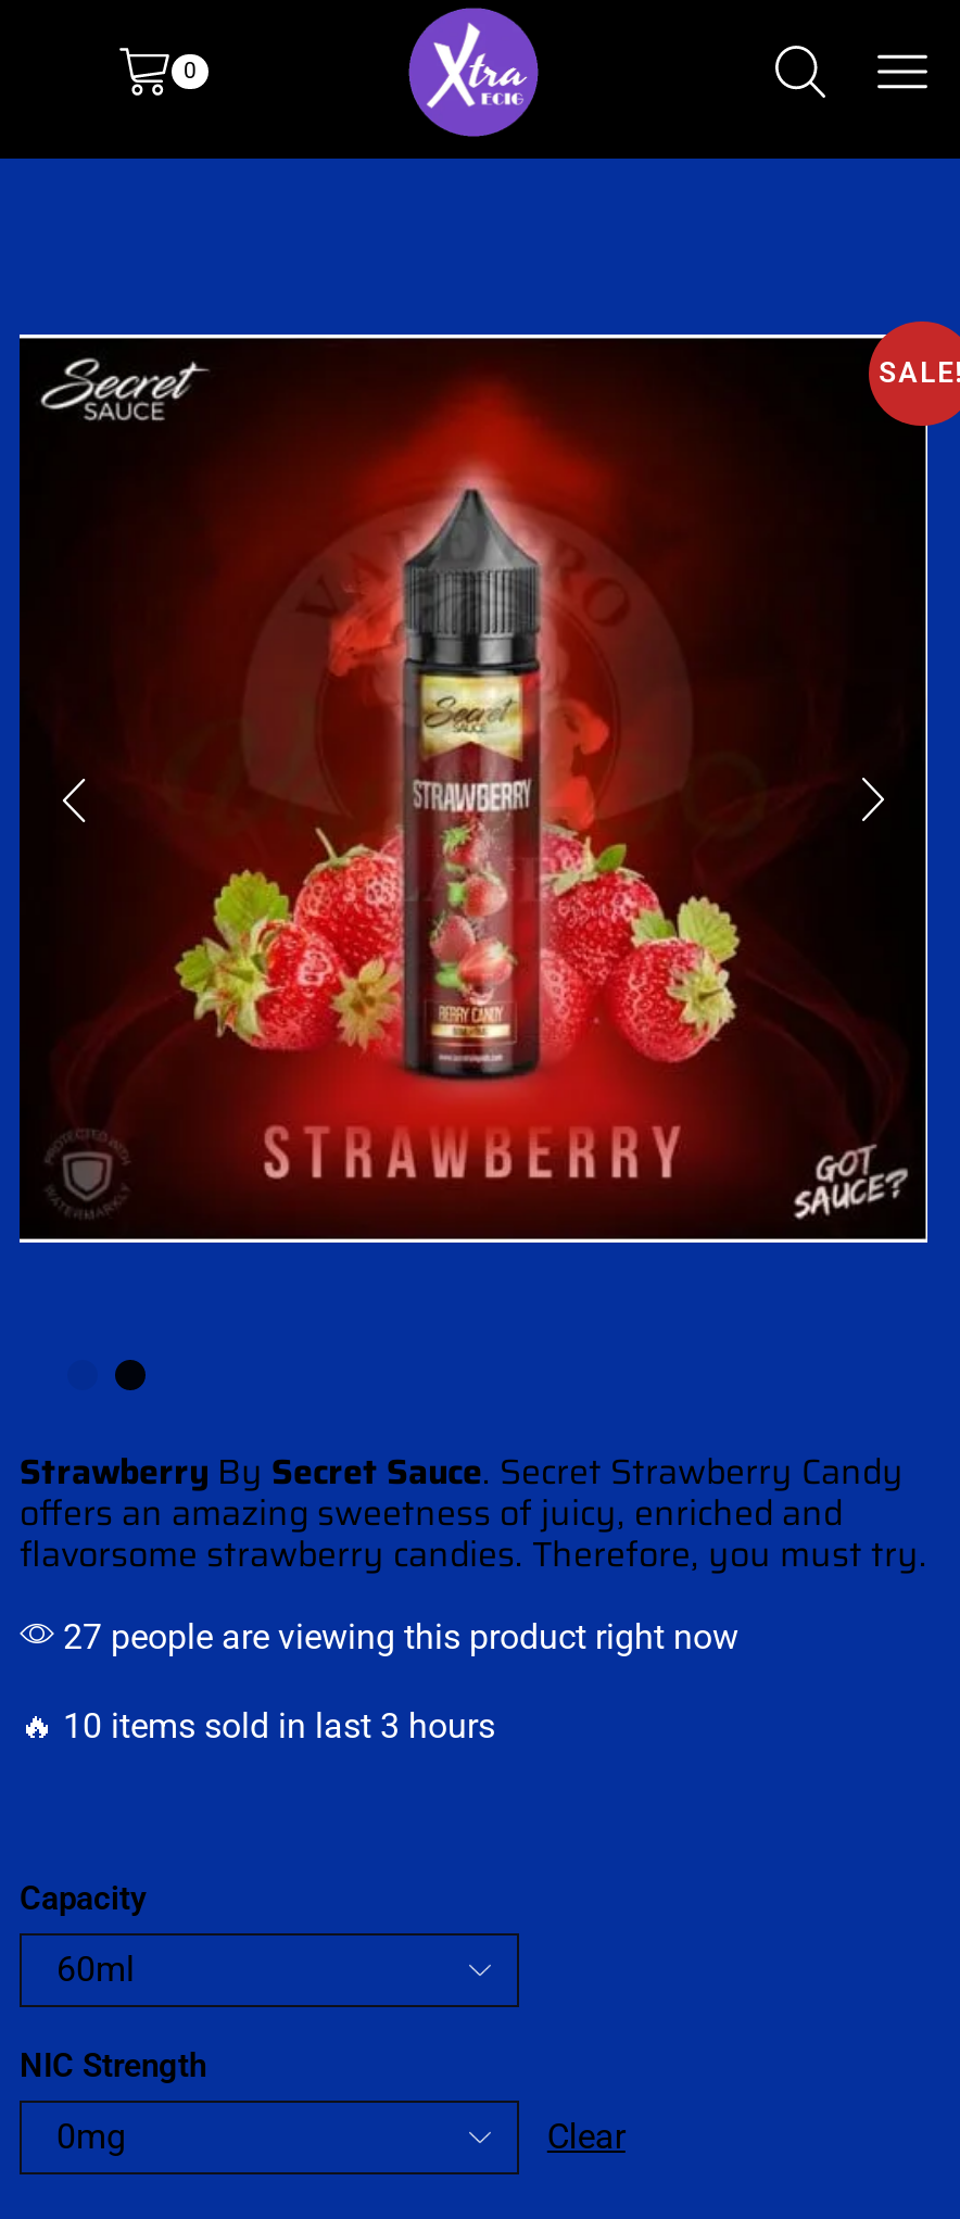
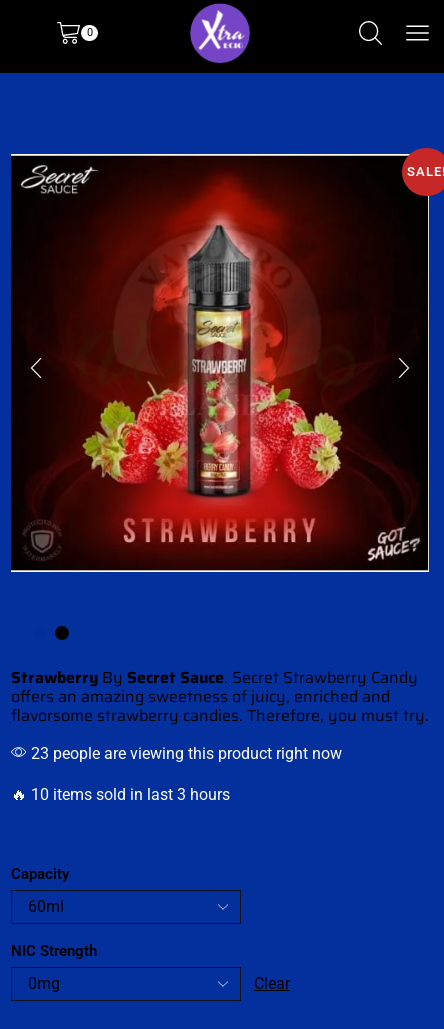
[54,1615,738,1657] 27 people are viewing this product right now -> [27,744,342,763] 23 people are viewing this product right now

